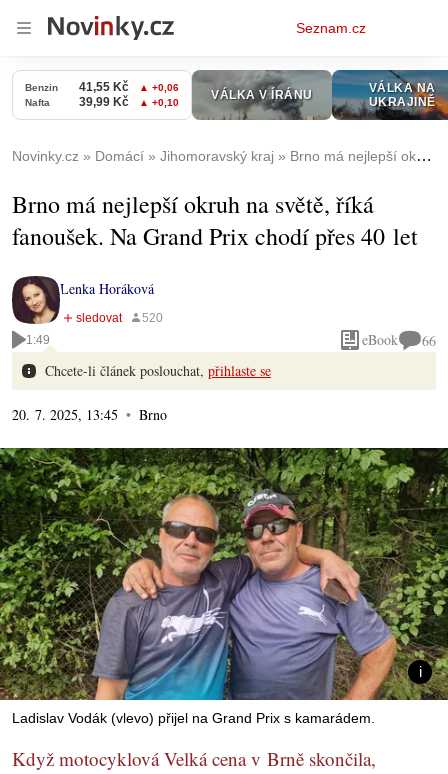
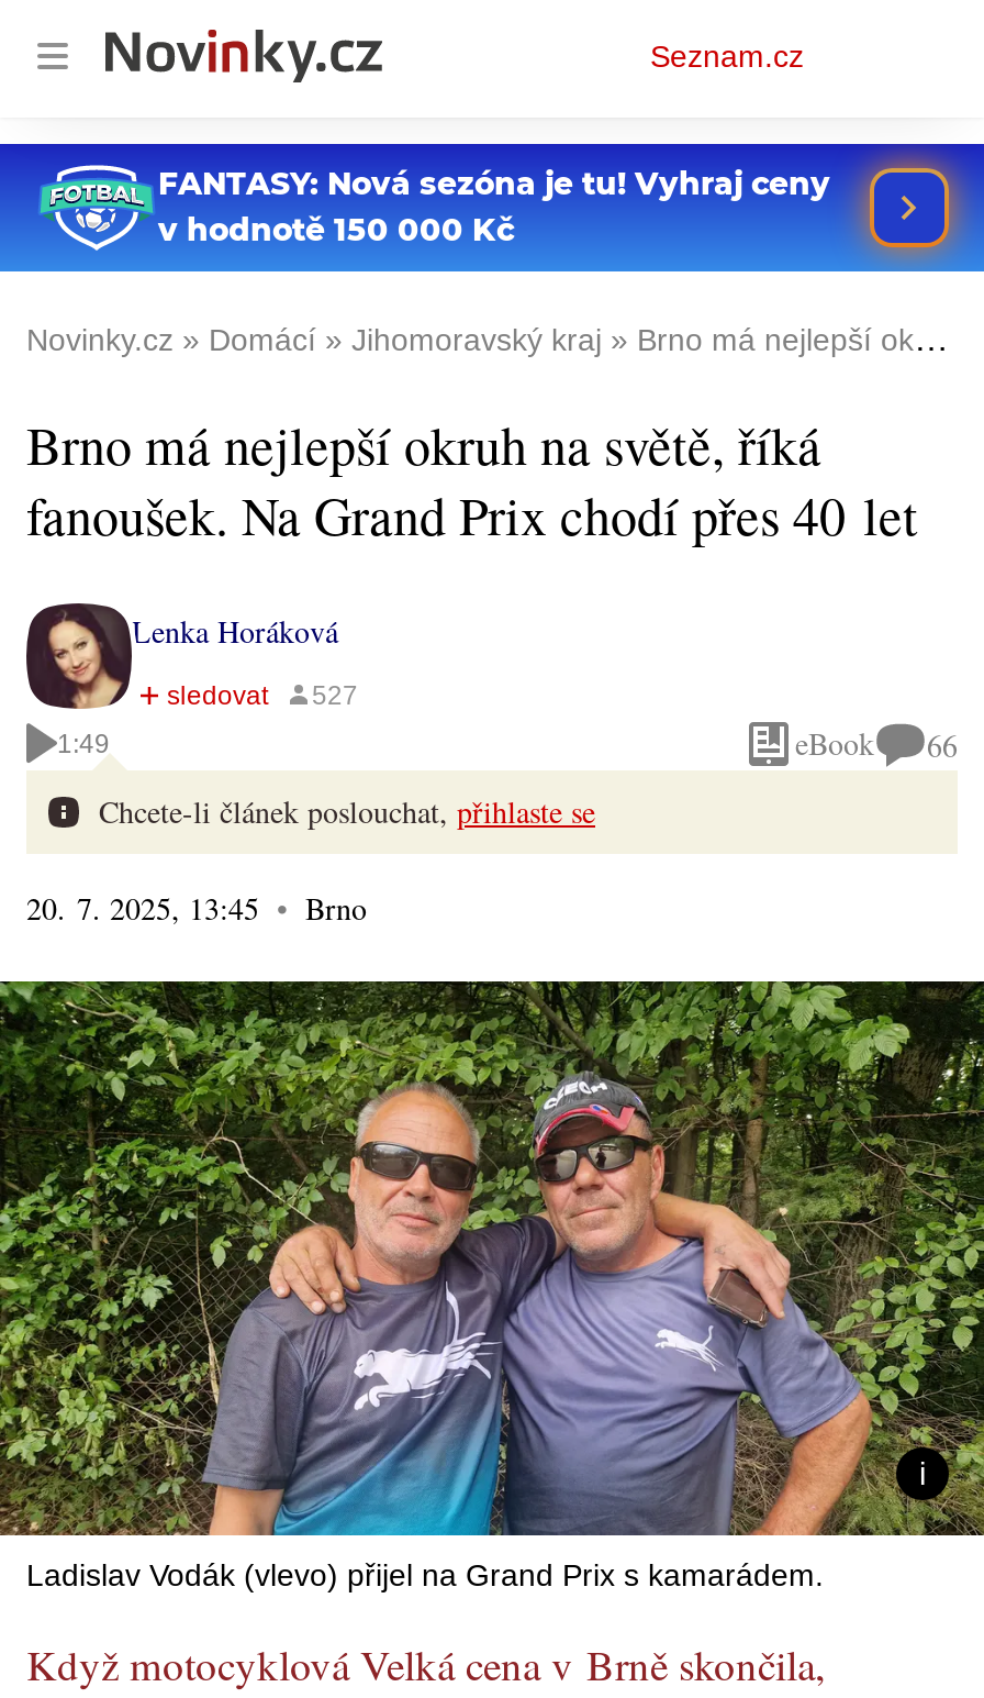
[3,68,445,125] [image] -> [7,142,977,274] [image]

